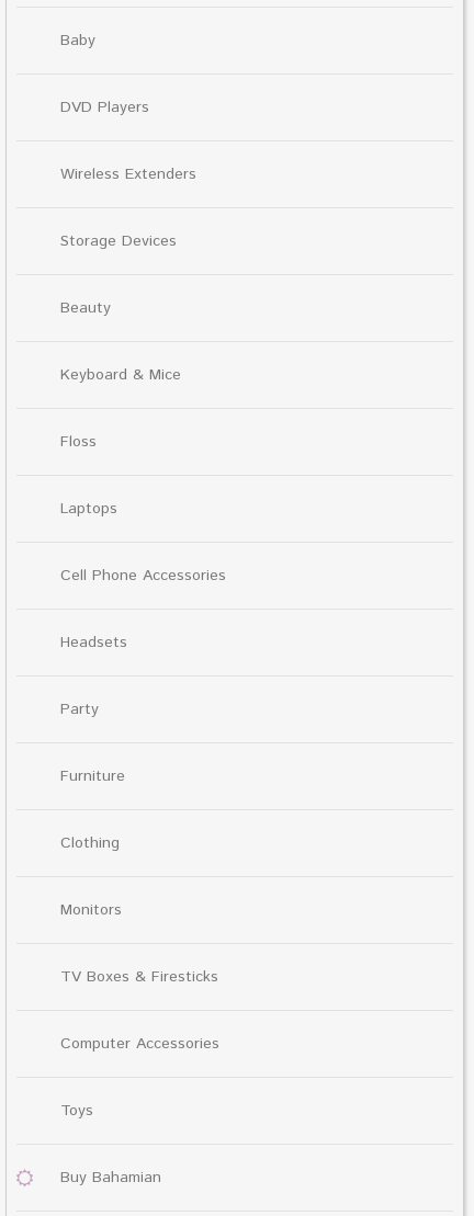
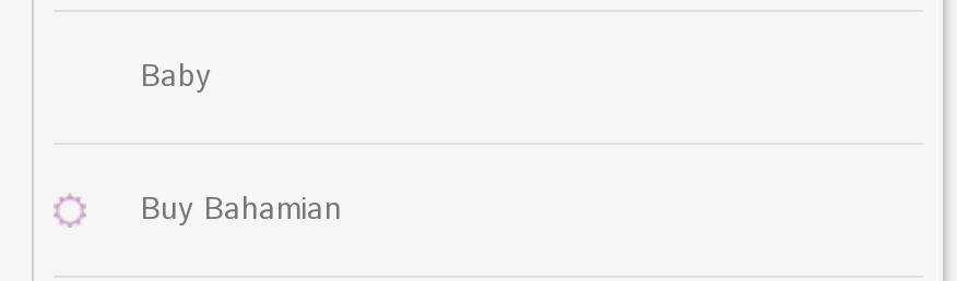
[60,96,226,1122] DVD Players | Wireless Extenders | Storage Devices | Beauty | Keyboard & Mice | Floss | Laptops | Cell Phone Accessories | Headsets | Party | Furniture | Clothing | Monitors | TV Boxes & Firesticks | Computer Accessories | Toys -> none

